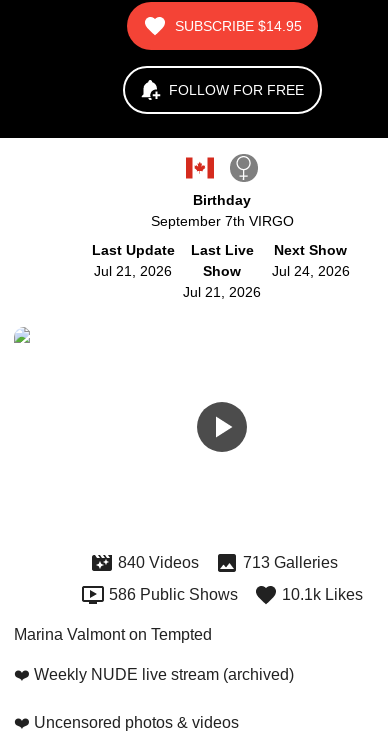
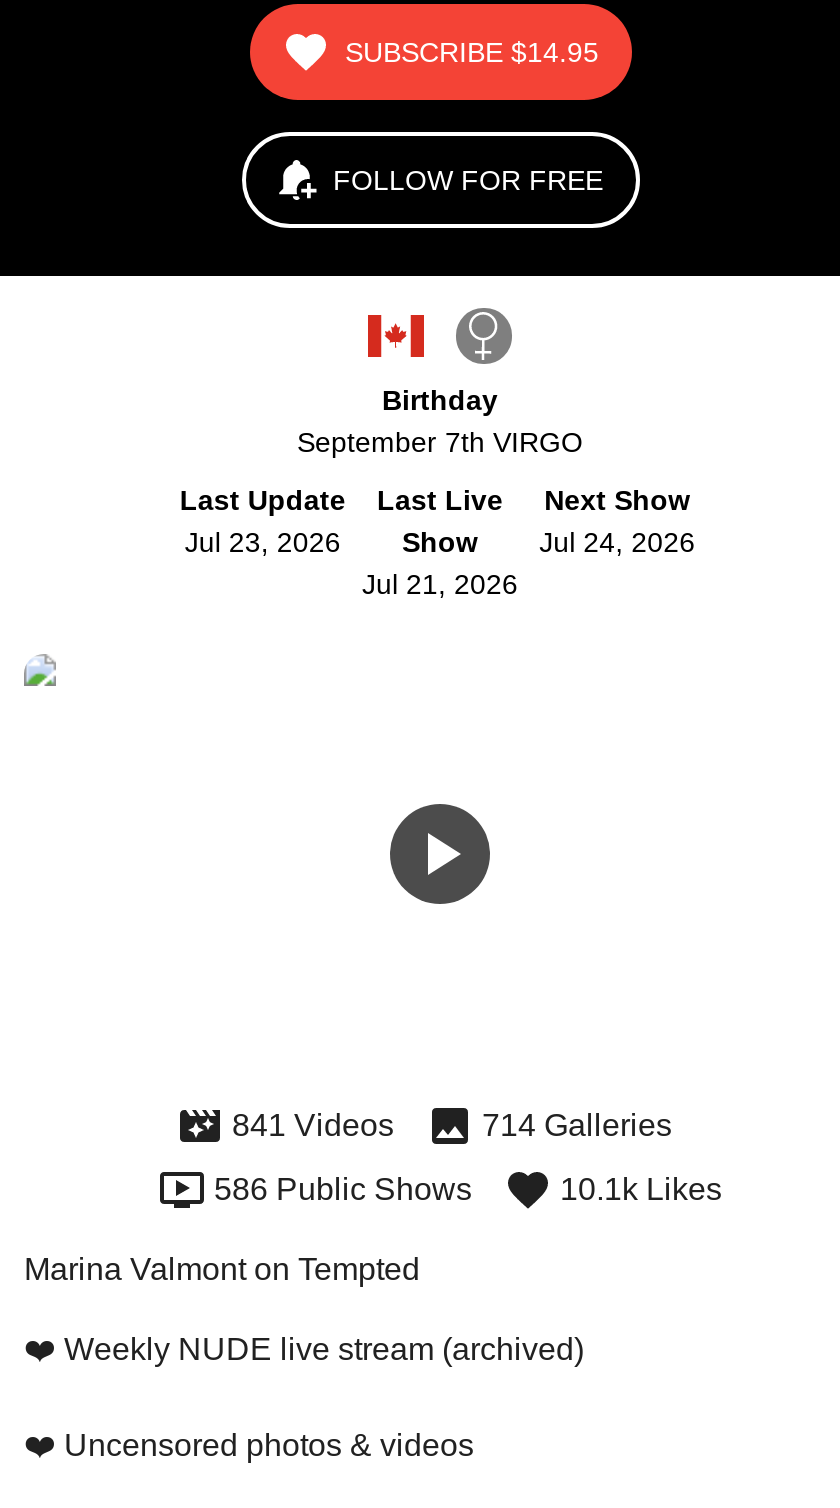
[94,263,350,279] Jul 21, 2026 Show Jul 24, 2026 -> [185,526,695,558] Jul 23, 2026 Show Jul 24, 2026
[118,554,199,571] 840 Videos -> [232,1108,394,1142] 841 Videos
[243,554,338,571] 713 Galleries -> [482,1108,672,1142] 714 Galleries

